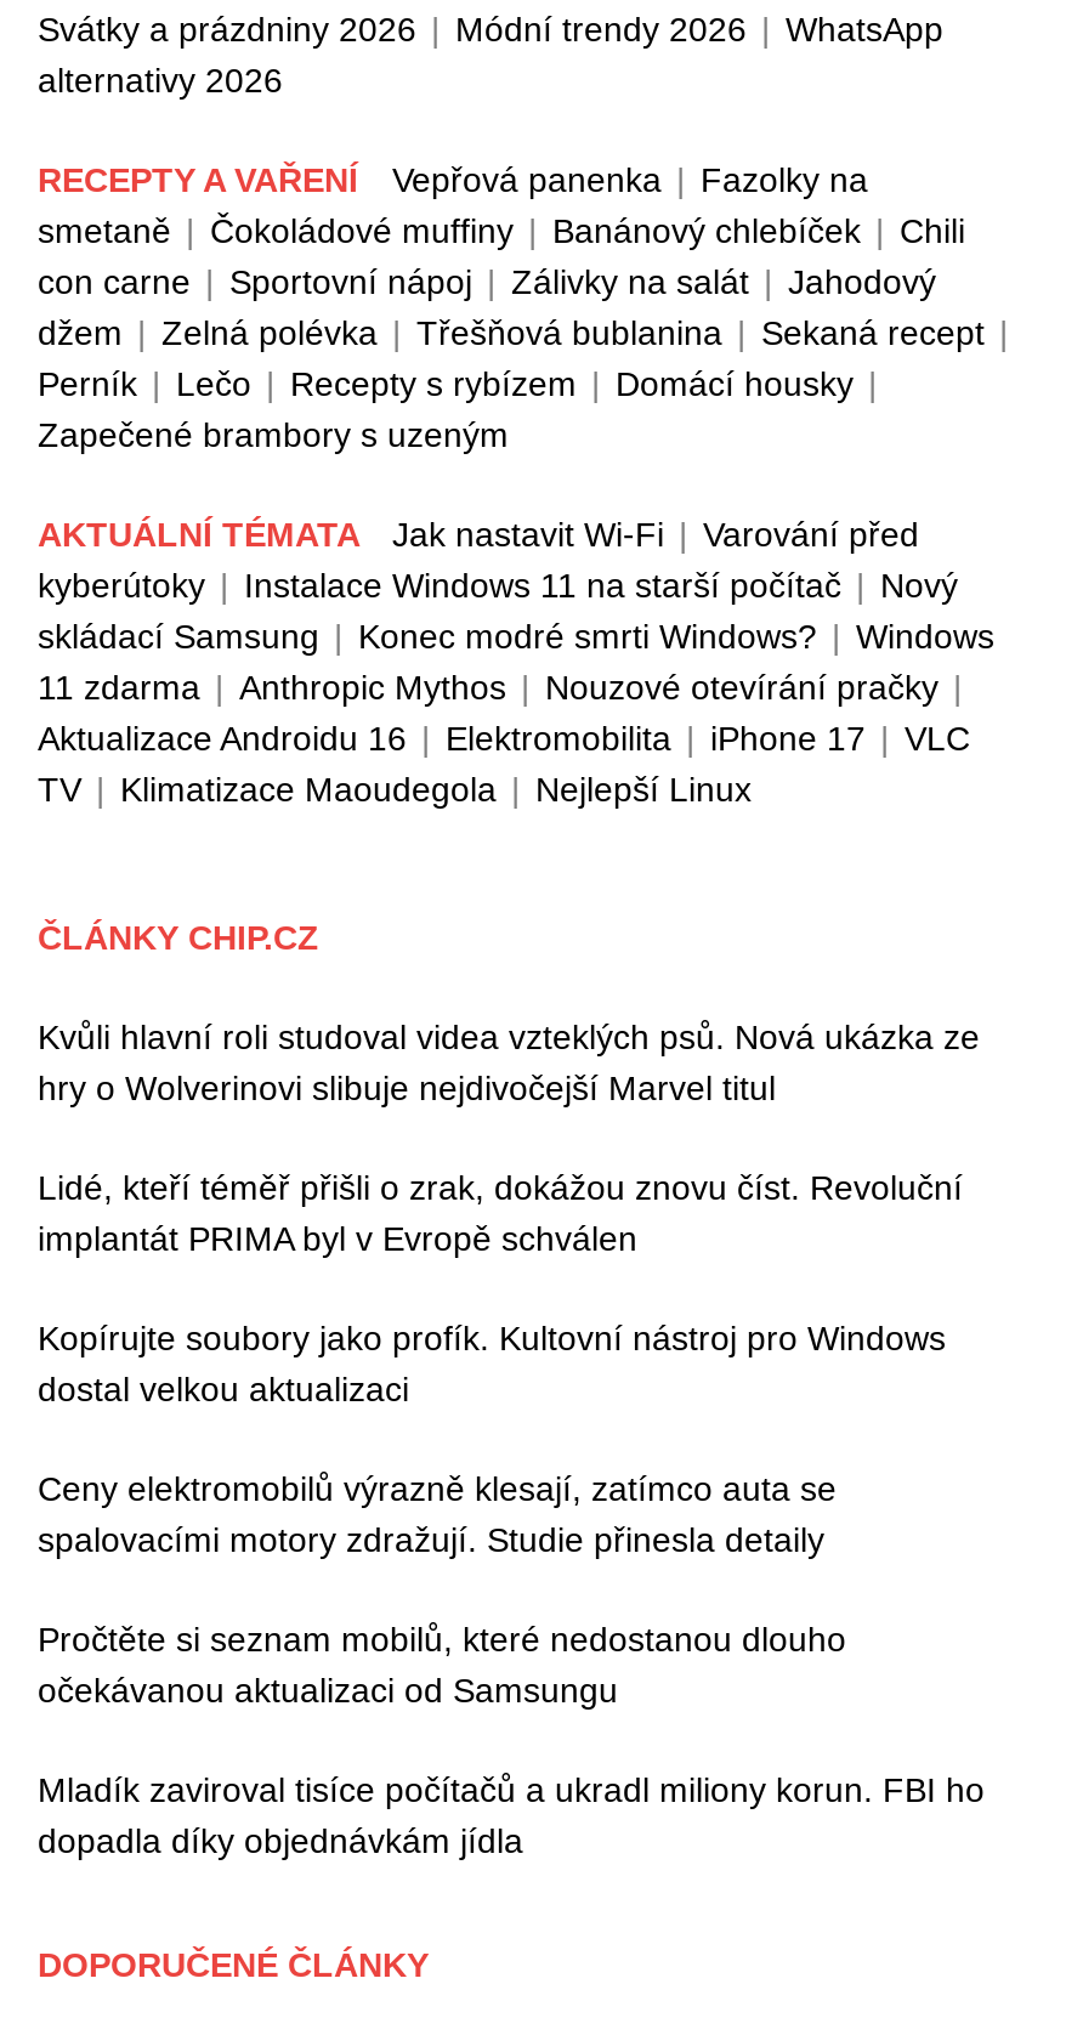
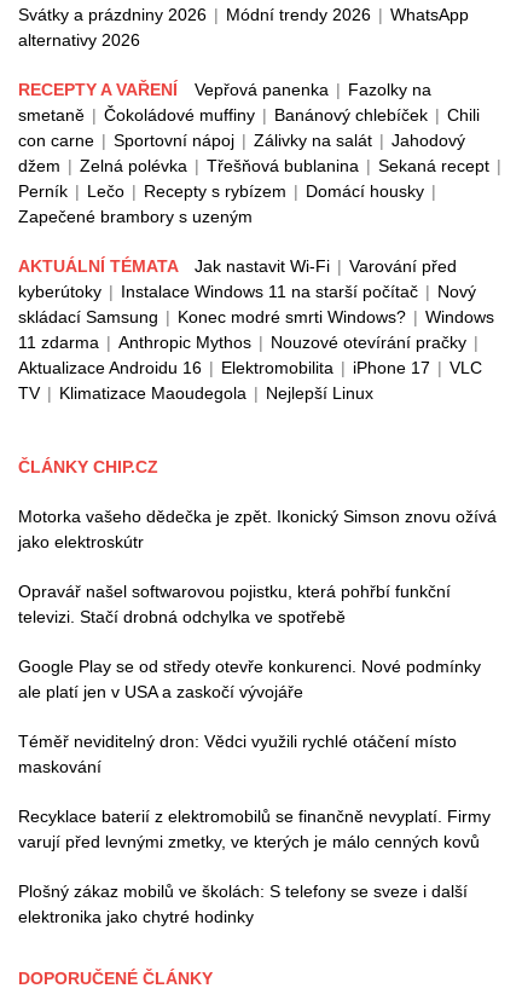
[38,1017,980,1107] Kvůli hlavní roli studoval videa vzteklých psů. Nová ukázka ze | hry o Wolverinovi slibuje nejdivočejší Marvel titul -> [18,507,497,551] Motorka vašeho dědečka je zpět. Ikonický Simson znovu ožívá | jako elektroskútr
[38,1168,963,1258] Lidé, kteří téměř přišli o zrak, dokážou znovu číst. Revoluční | implantát PRIMA byl v Evropě schválen -> [18,582,451,626] Opravář našel softwarovou pojistku, která pohřbí funkční | televizi. Stačí drobná odchylka ve spotřebě
[38,1319,946,1408] Kopírujte soubory jako profík. Kultovní nástroj pro Windows | dostal velkou aktualizaci -> [18,657,481,701] Google Play se od středy otevře konkurenci. Nové podmínky | ale platí jen v USA a zaskočí vývojáře
[38,1469,837,1559] Ceny elektromobilů výrazně klesají, zatímco auta se | spalovacími motory zdražují. Studie přinesla detaily -> [18,732,457,776] Téměř neviditelný dron: Vědci využili rychlé otáčení místo | maskování
[38,1620,846,1710] Pročtěte si seznam mobilů, které nedostanou dlouho | očekávanou aktualizaci od Samsungu -> [18,807,491,851] Recyklace baterií z elektromobilů se finančně nevyplatí. Firmy | varují před levnými zmetky, ve kterých je málo cenných kovů
[38,1770,985,1860] Mladík zaviroval tisíce počítačů a ukradl miliony korun. FBI ho | dopadla díky objednávkám jídla -> [18,881,468,926] Plošný zákaz mobilů ve školách: S telefony se sveze i další | elektronika jako chytré hodinky

